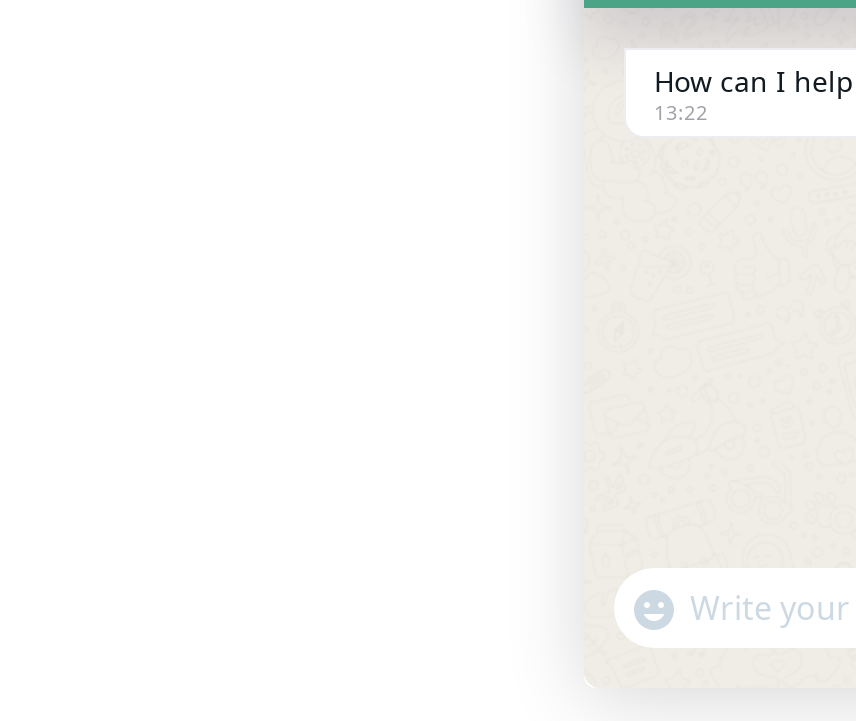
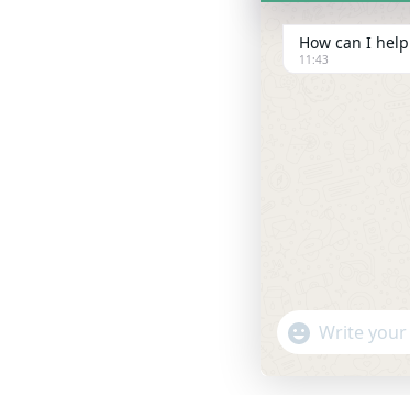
[654,98,708,126] 13:22 -> [299,52,329,67] 11:43

